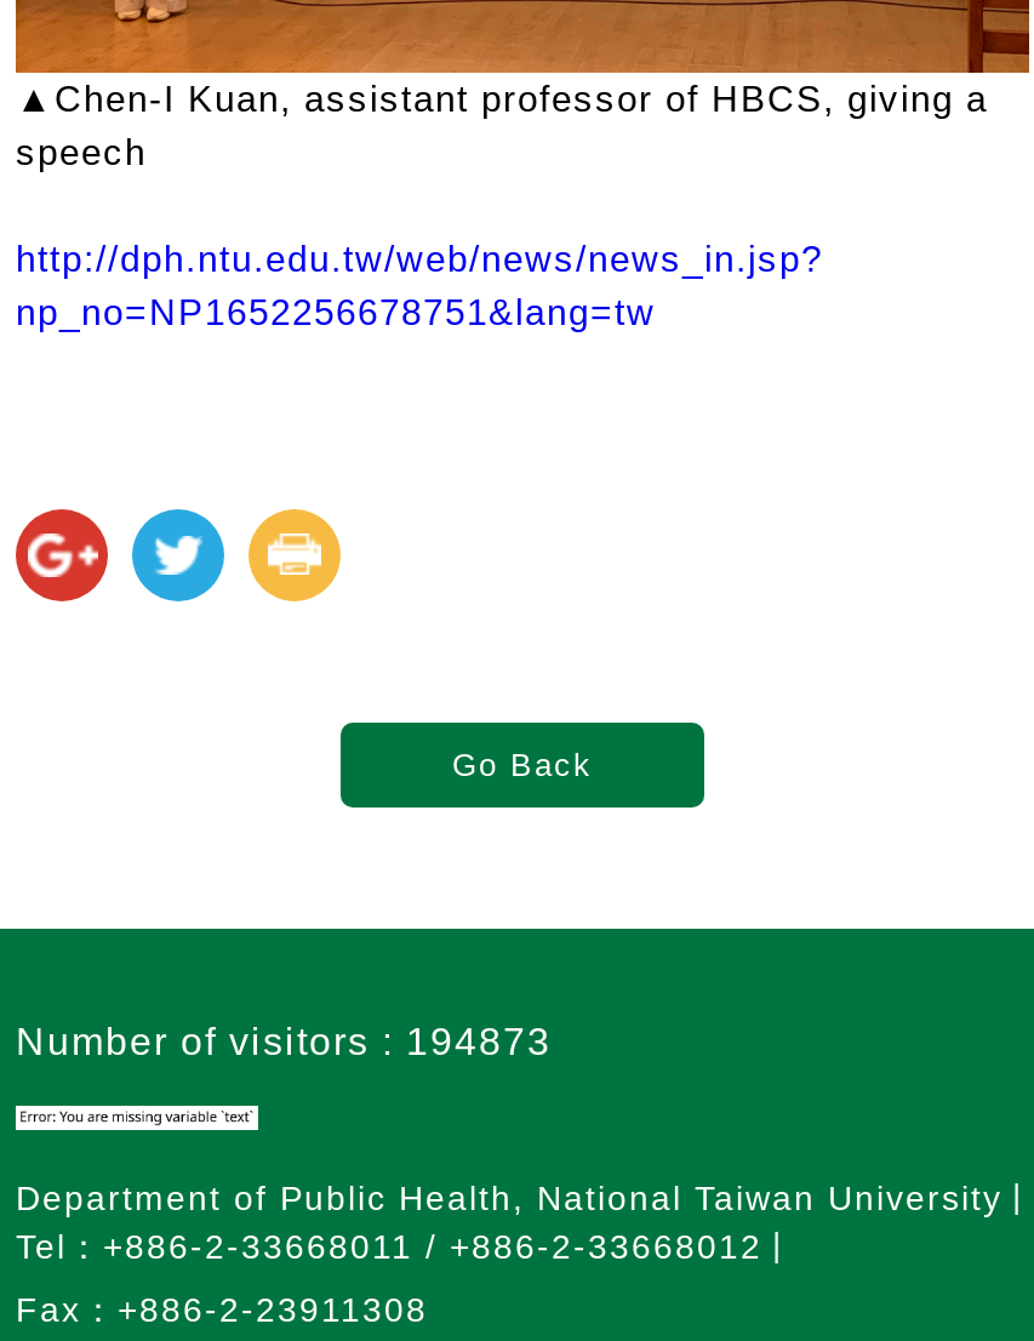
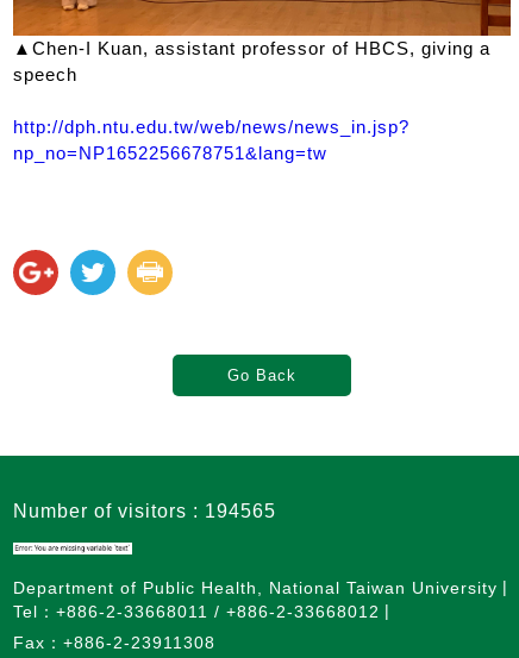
[16,1021,552,1062] Number of visitors : 194873 -> [13,501,276,521] Number of visitors : 194565

